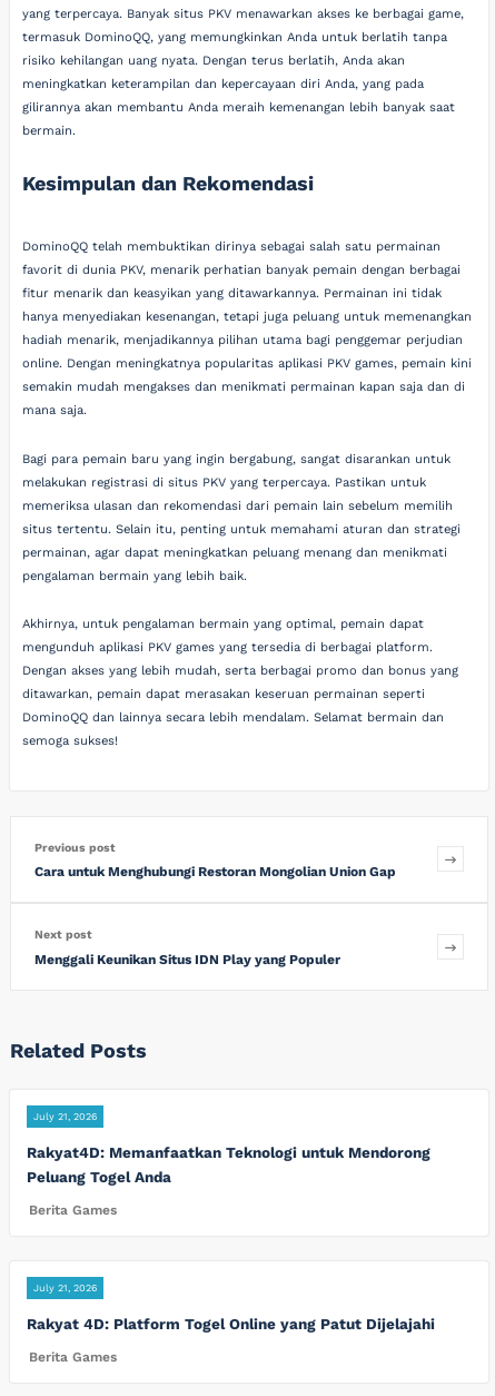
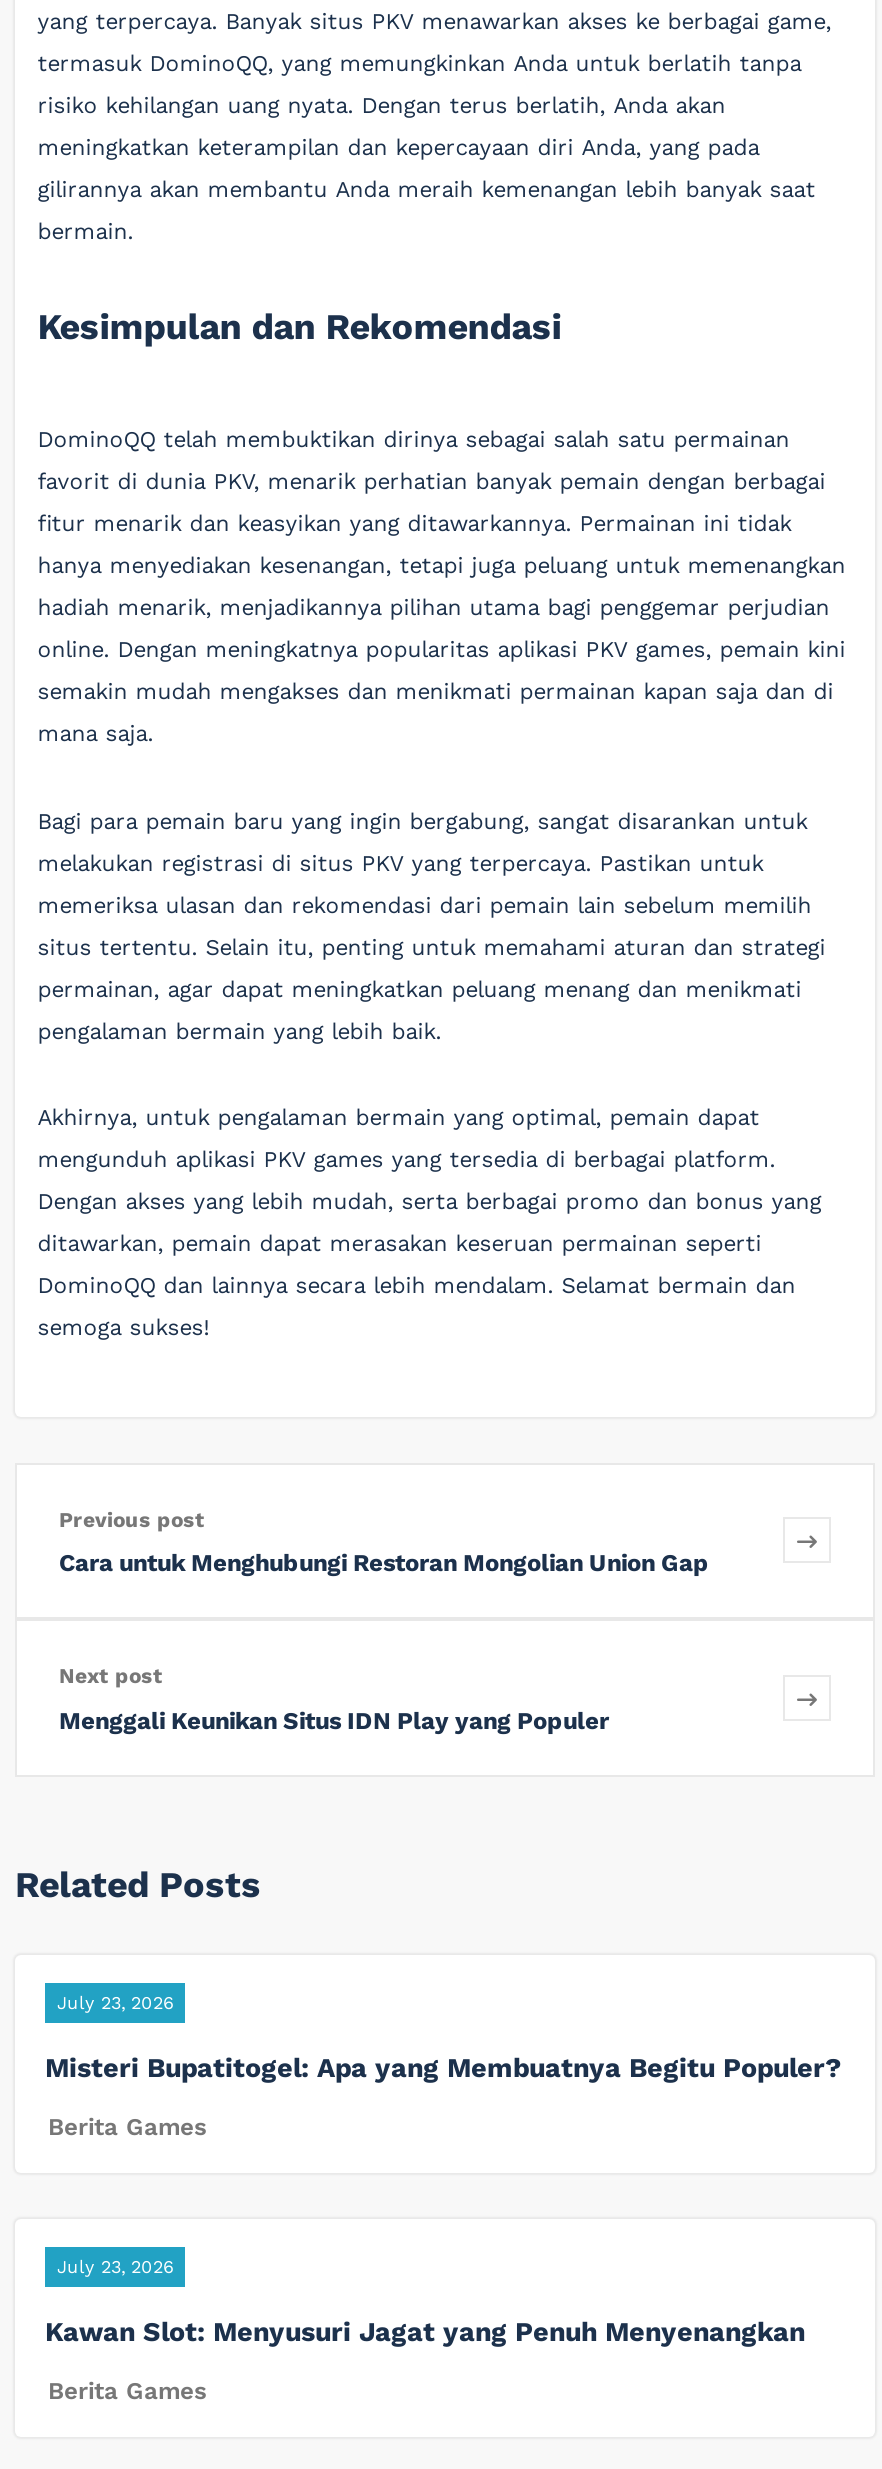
[33,1111,97,1122] July 21, 2026 -> [57,1993,173,2013] July 23, 2026
[27,1144,430,1186] Rakyat4D: Memanfaatkan Teknologi untuk Mendorong | Peluang Togel Anda -> [45,2051,841,2083] Misteri Bupatitogel: Apa yang Membuatnya Begitu Populer?
[33,1282,97,1293] July 21, 2026 -> [57,2256,173,2276] July 23, 2026
[27,1314,435,1332] Rakyat 4D: Platform Togel Online yang Patut Dijelajahi -> [45,2314,805,2346] Kawan Slot: Menyusuri Jagat yang Penuh Menyenangkan

